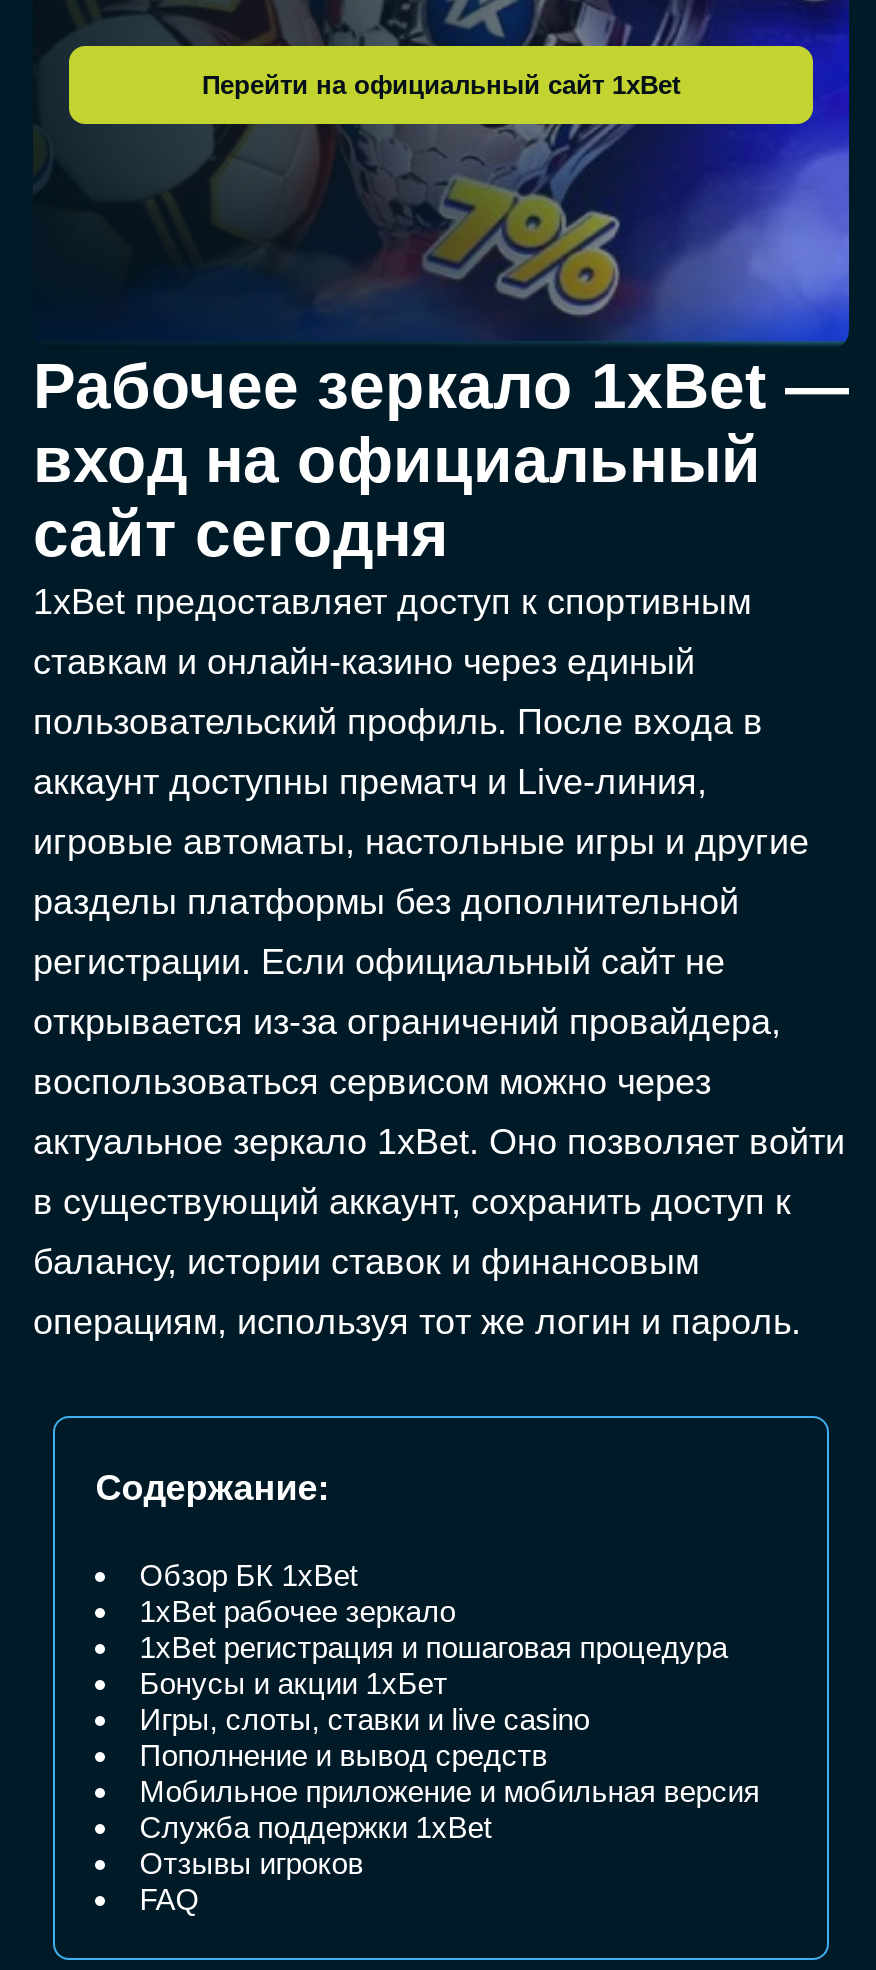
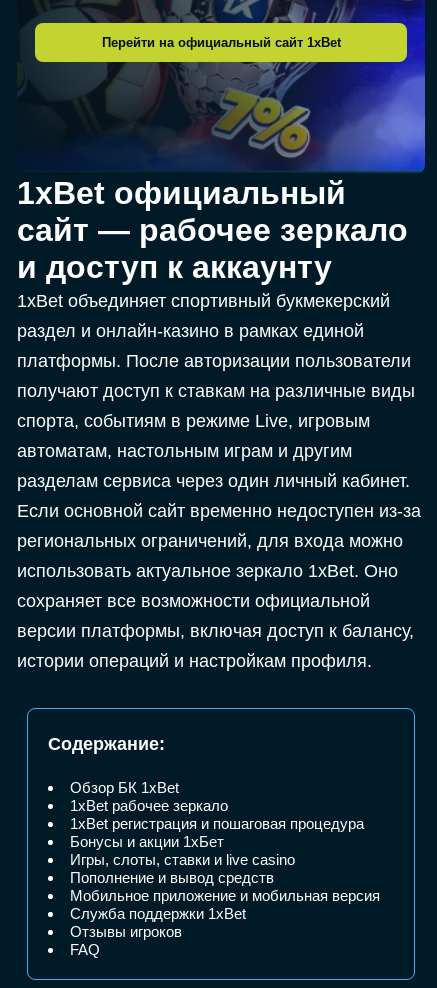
[33,350,849,622] Рабочее зеркало 1xBet — | вход на официальный | сайт сегодня | 1xBet предоставляет доступ к спортивным -> [17,175,408,311] 1xBet официальный | сайт — рабочее зеркало | и доступ к аккаунту | 1xBet объединяет спортивный букмекерский
[33,642,695,682] ставкам и онлайн-казино через единый -> [17,321,364,341] раздел и онлайн-казино в рамках единой
[33,702,763,742] пользовательский профиль. После входа в -> [17,351,411,371] платформы. После авторизации пользователи
[33,762,707,802] аккаунт доступны прематч и Live-линия, -> [17,381,415,401] получают доступ к ставкам на различные виды
[33,822,809,862] игровые автоматы, настольные игры и другие -> [17,411,370,431] спорта, событиям в режиме Live, игровым
[33,882,739,922] разделы платформы без дополнительной -> [17,441,352,461] автоматам, настольным играм и другим
[33,942,725,982] регистрации. Если официальный сайт не -> [17,471,410,491] разделам сервиса через один личный кабинет.
[33,1002,781,1042] открывается из-за ограничений провайдера, -> [17,501,421,521] Если основной сайт временно недоступен из-за
[33,1062,711,1102] воспользоваться сервисом можно через -> [17,531,403,551] региональных ограничений, для входа можно
[33,1122,845,1162] актуальное зеркало 1xBet. Оно позволяет войти -> [17,561,398,581] использовать актуальное зеркало 1xBet. Оно
[33,1182,791,1222] в существующий аккаунт, сохранить доступ к -> [17,591,370,611] сохраняет все возможности официальной
[33,1242,699,1282] балансу, истории ставок и финансовым -> [17,621,414,641] версии платформы, включая доступ к балансу,
[33,1302,801,1342] операциям, используя тот же логин и пароль. -> [17,651,372,671] истории операций и настройкам профиля.

